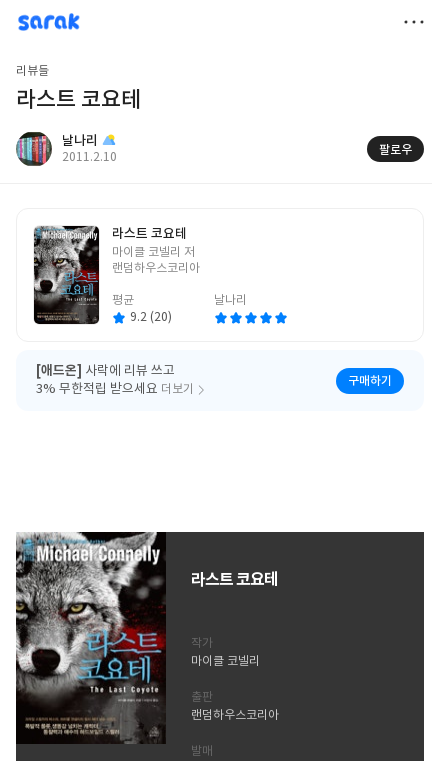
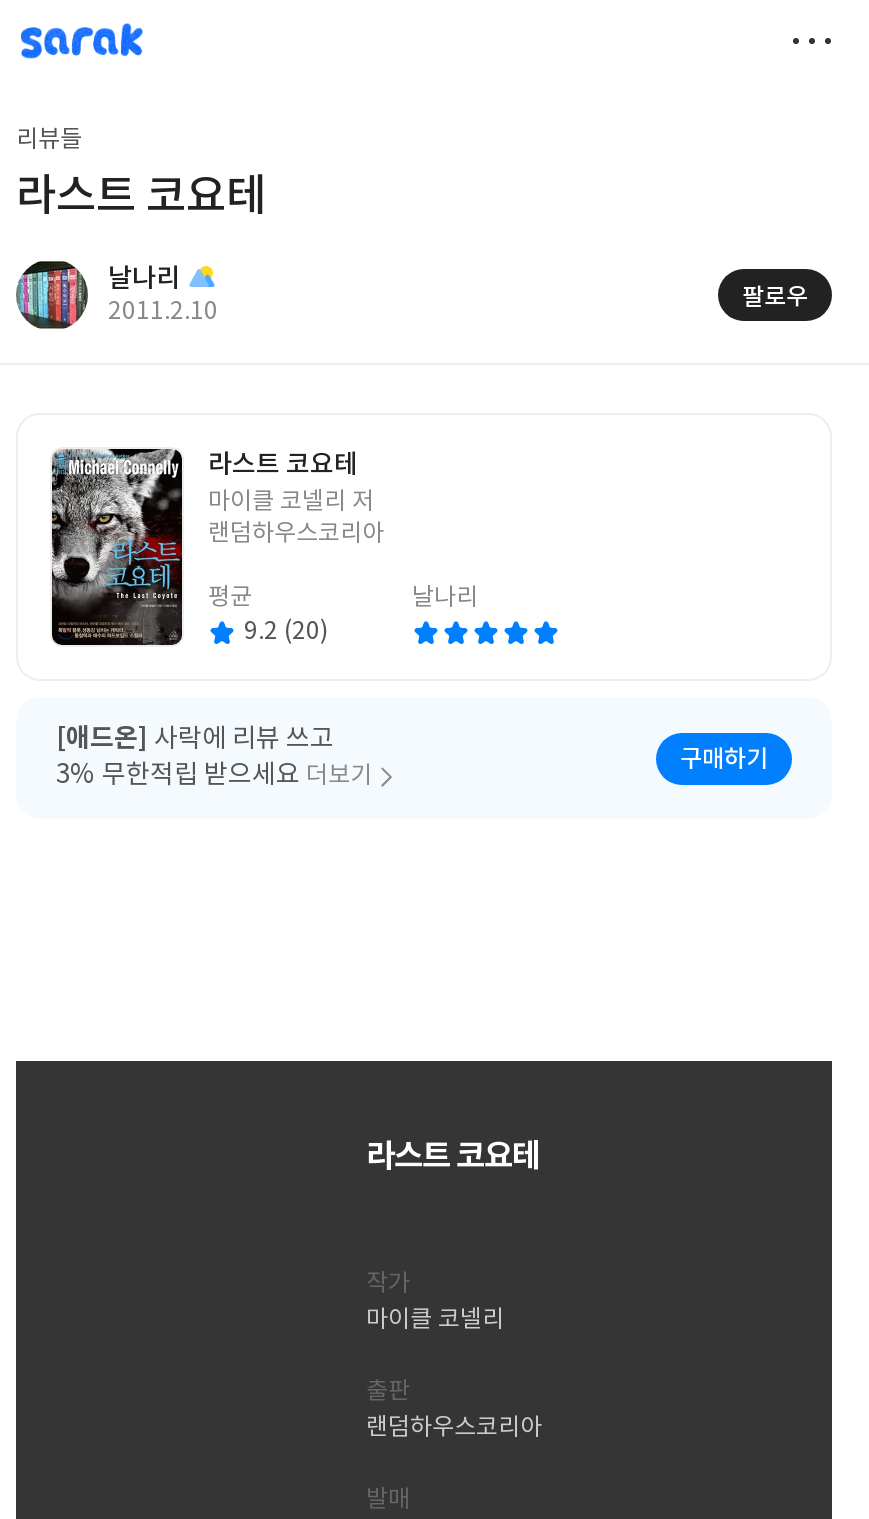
[16,532,166,744] [image] -> none

